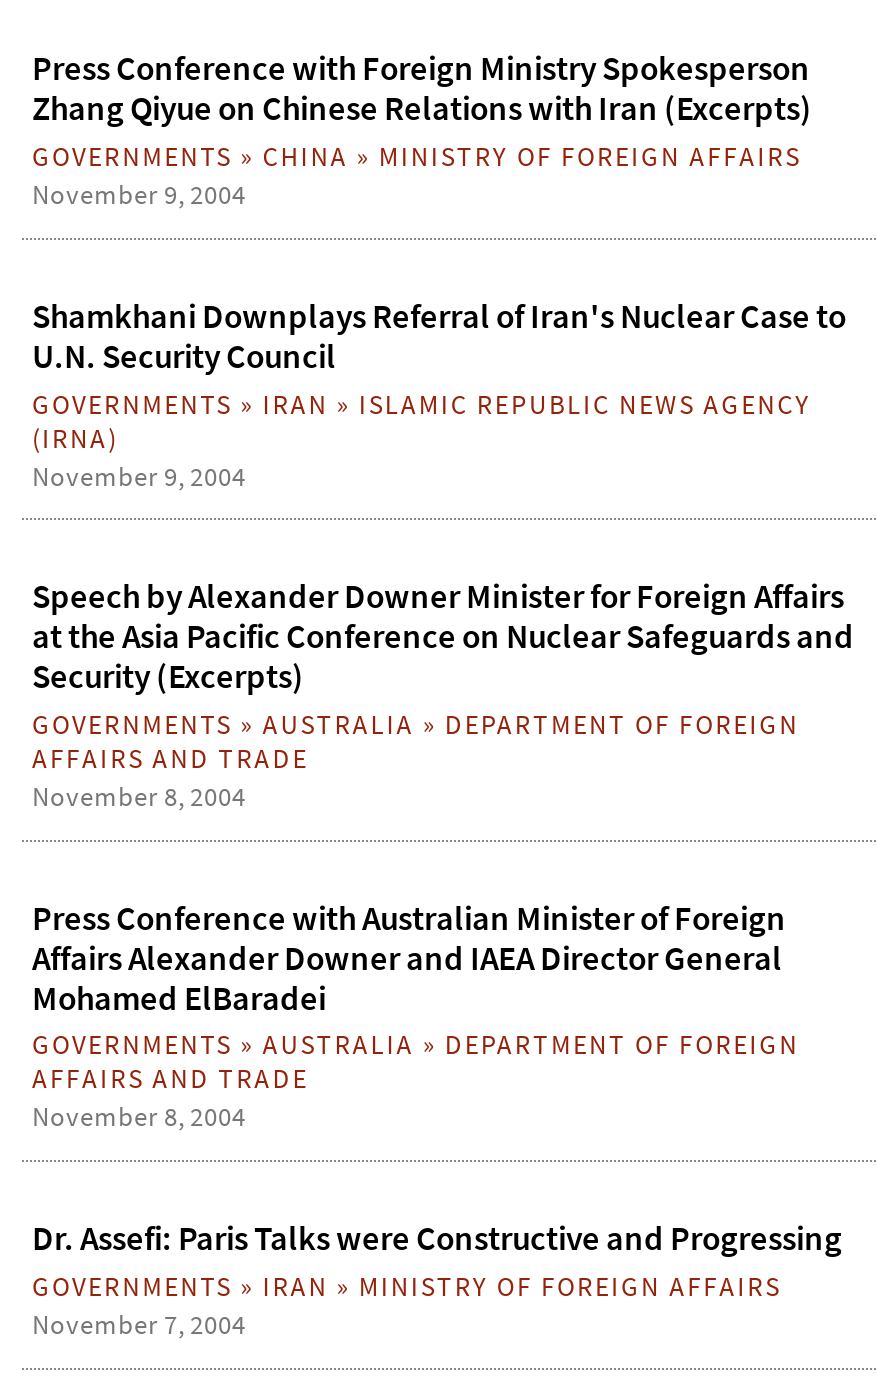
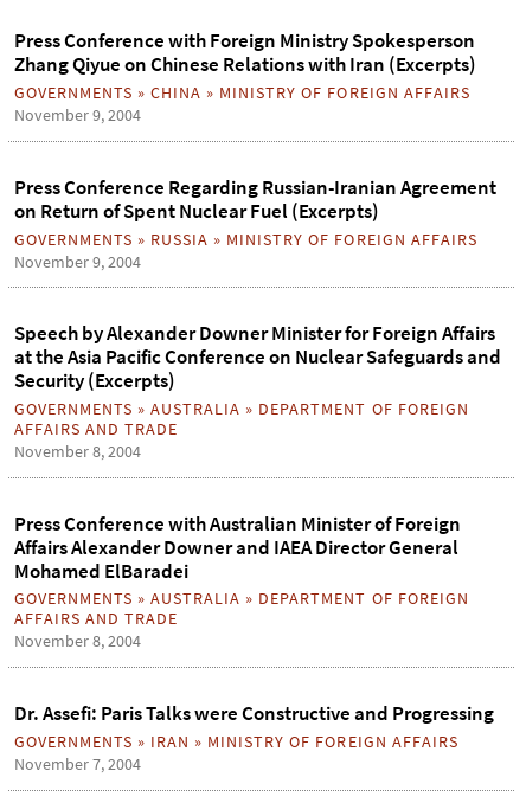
[32,293,846,455] Shamkhani Downplays Referral of Iran's Nuclear Case to | U.N. Security Council | GOVERNMENTS» IRAN» ISLAMIC REPUBLIC NEWS AGENCY | (IRNA) -> [14,174,496,249] Press Conference Regarding Russian-Iranian Agreement | on Return of Spent Nuclear Fuel (Excerpts) | GOVERNMENTS» RUSSIA» MINISTRY OF FOREIGN AFFAIRS

